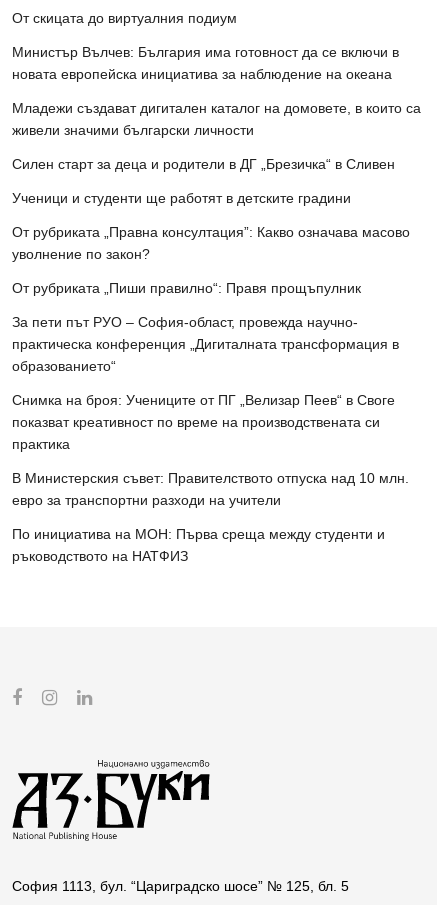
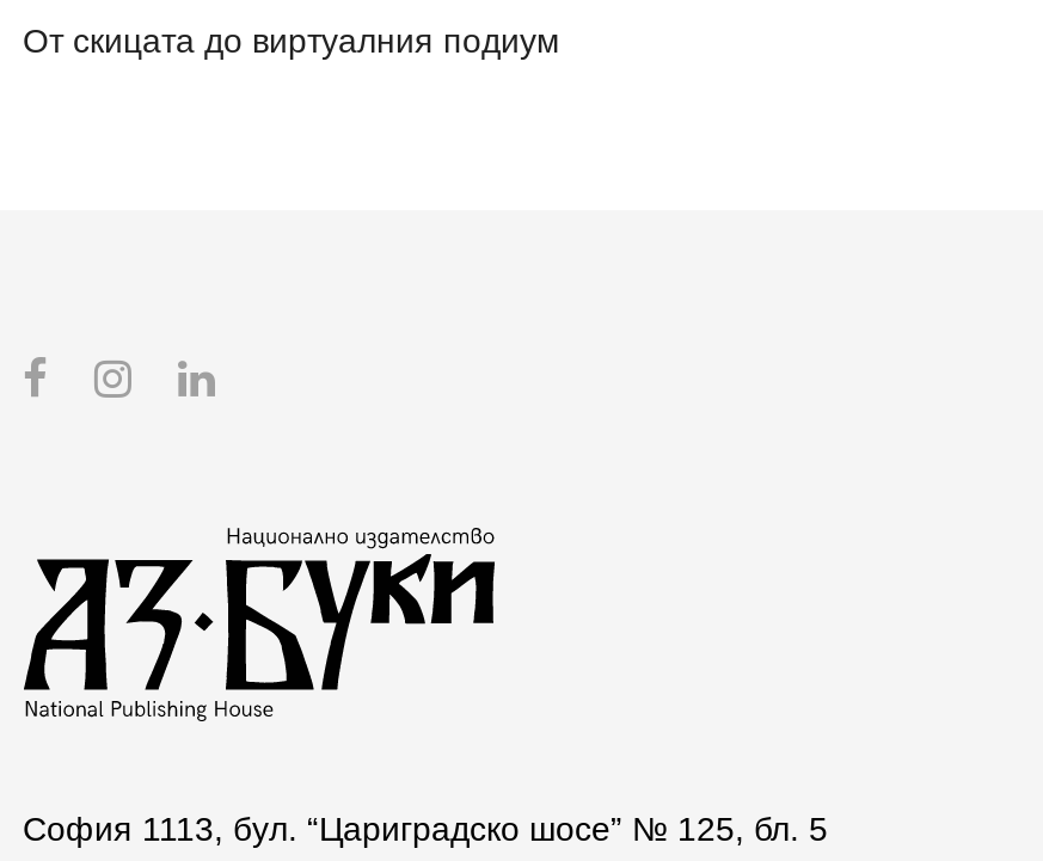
[12,43,421,563] Министър Вълчев: България има готовност да се включи в | новата европейска инициатива за наблюдение на океана | Младежи създават дигитален каталог на домовете, в които са | живели значими български личности | Силен старт за деца и родители в ДГ „Брезичка“ в Сливен | Ученици и студенти ще работят в детските градини | От рубриката „Правна консултация”: Какво означава масово | уволнение по закон? | От рубриката „Пиши правилно“: Правя прощъпулник | За пети път РУО – София-област, провежда научно- | практическа конференция „Дигиталната трансформация в | образованието“ | Снимка на броя: Учениците от ПГ „Велизар Пеев“ в Своге | показват креативност по време на производствената си | практика | В Министерския съвет: Правителството отпуска над 10 млн. | евро за транспортни разходи на учители | По инициатива на МОН: Първа среща между студенти и | ръководството на НАТФИЗ -> none

